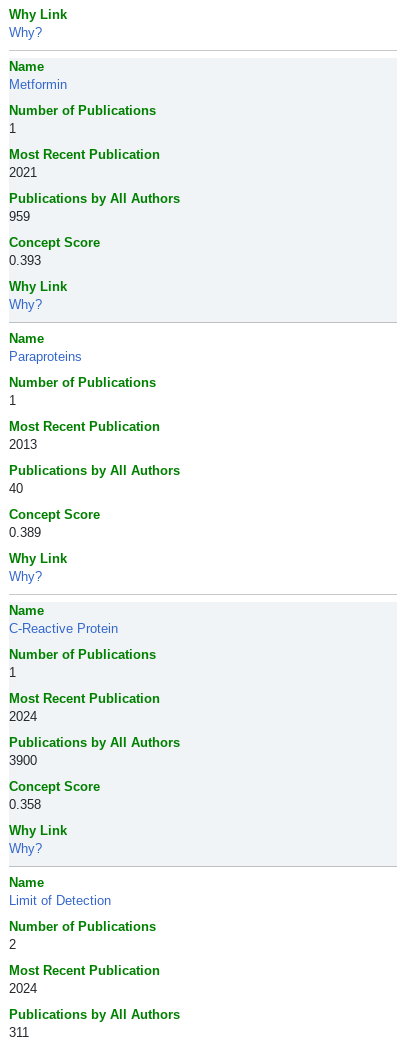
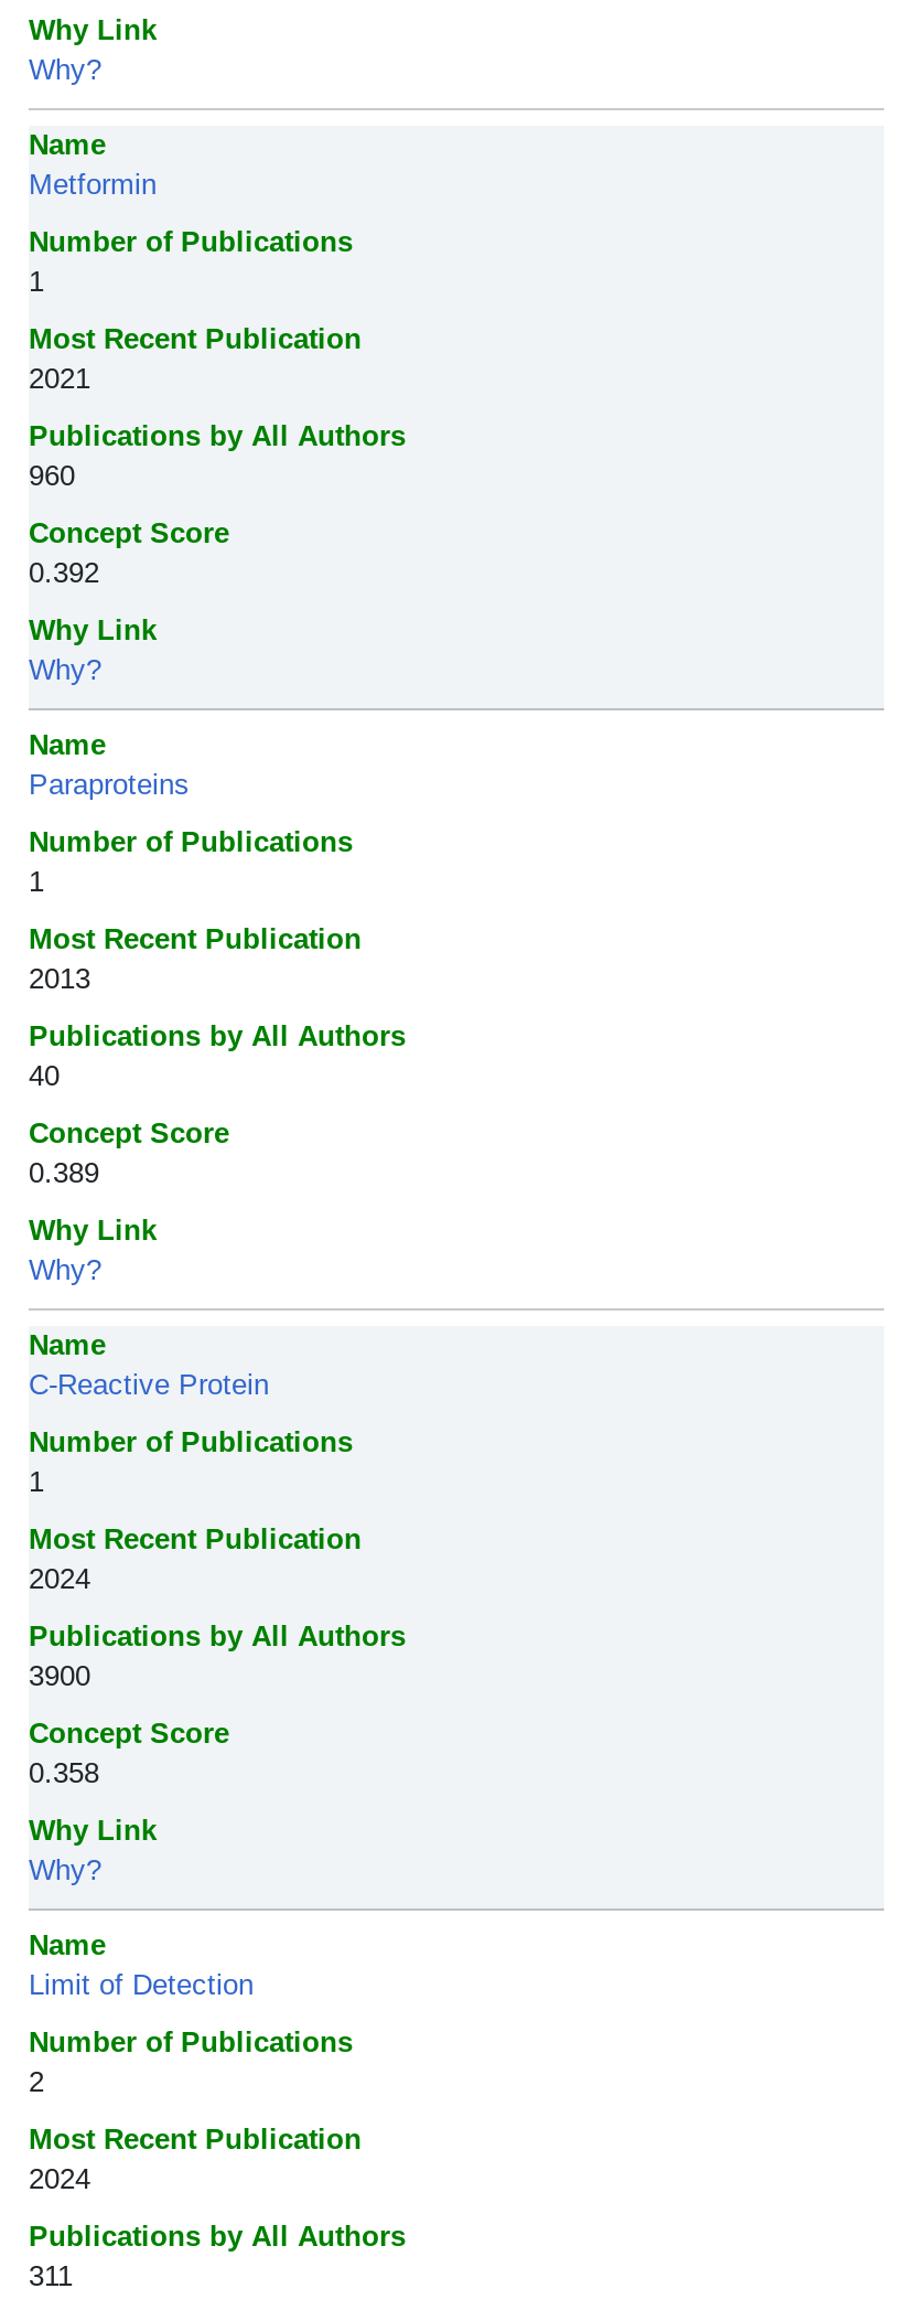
[9,209,30,224] 959 -> [29,459,75,492] 960
[9,253,41,268] 0.393 -> [29,556,99,589] 0.392

